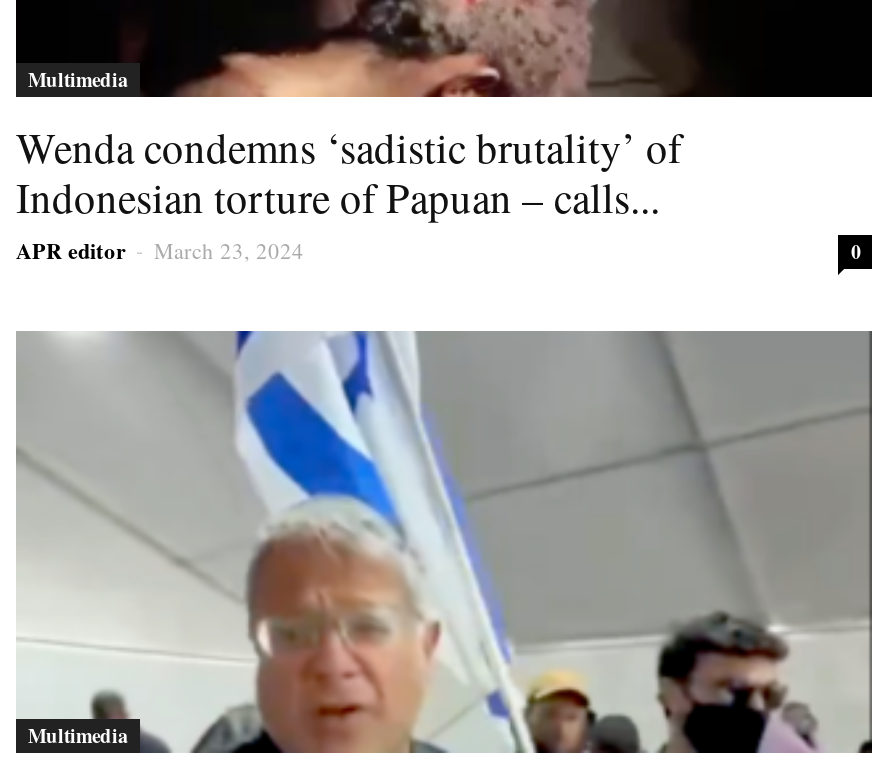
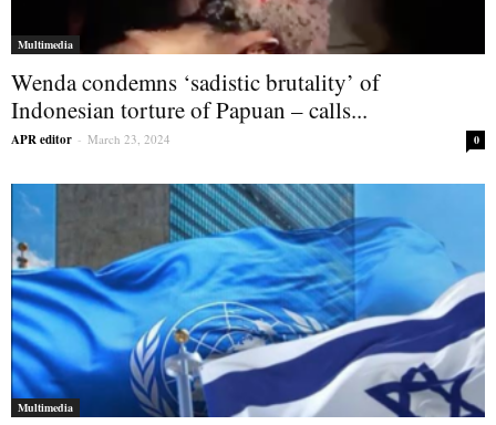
[16,330,874,756] [image] -> [10,183,486,418] [image]

